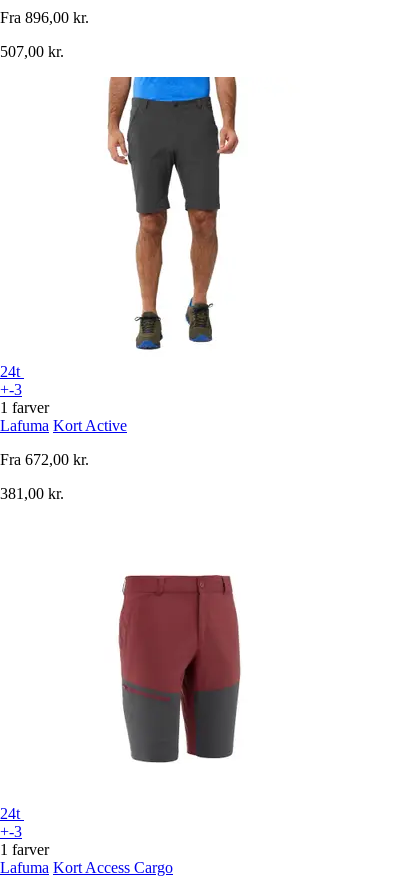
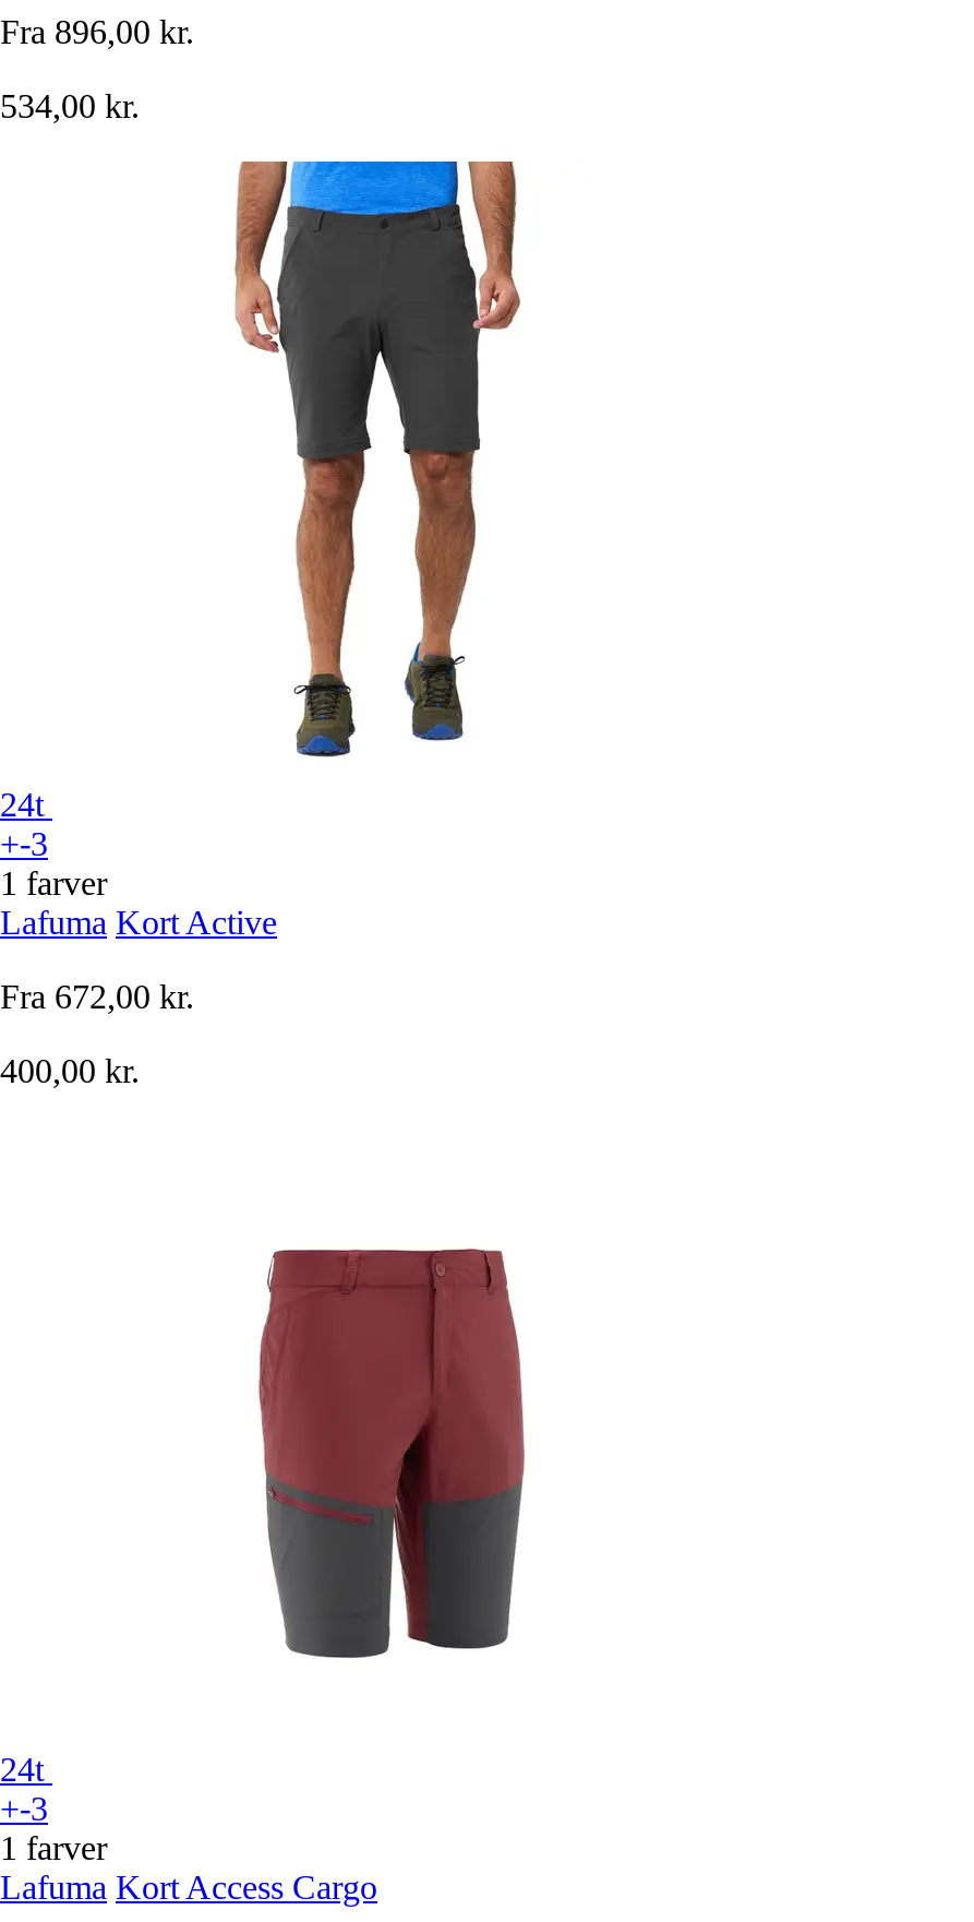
[0,43,64,60] 507,00 kr. -> [0,87,140,124] 534,00 kr.
[0,485,64,502] 381,00 kr. -> [0,1052,140,1089] 400,00 kr.

